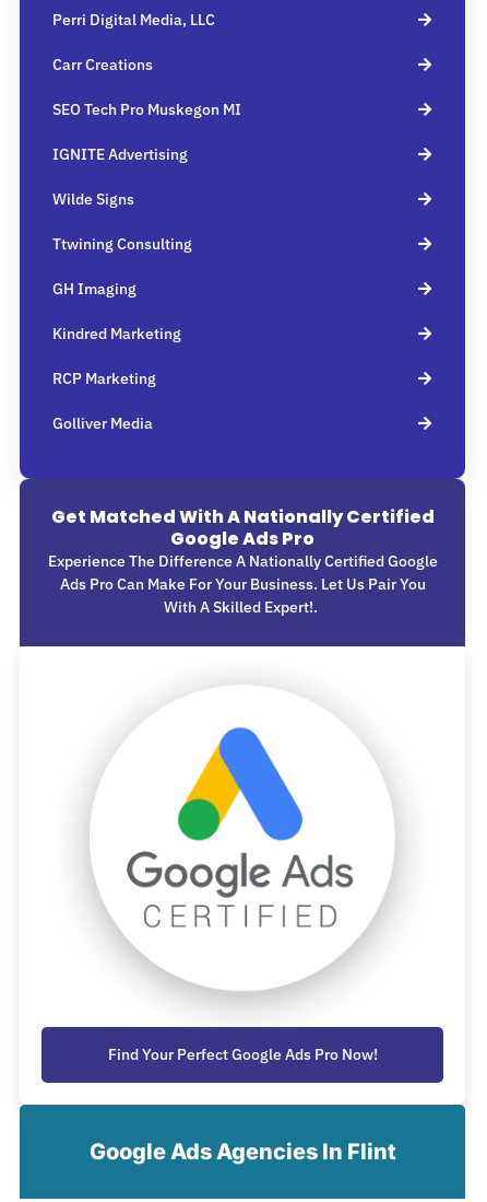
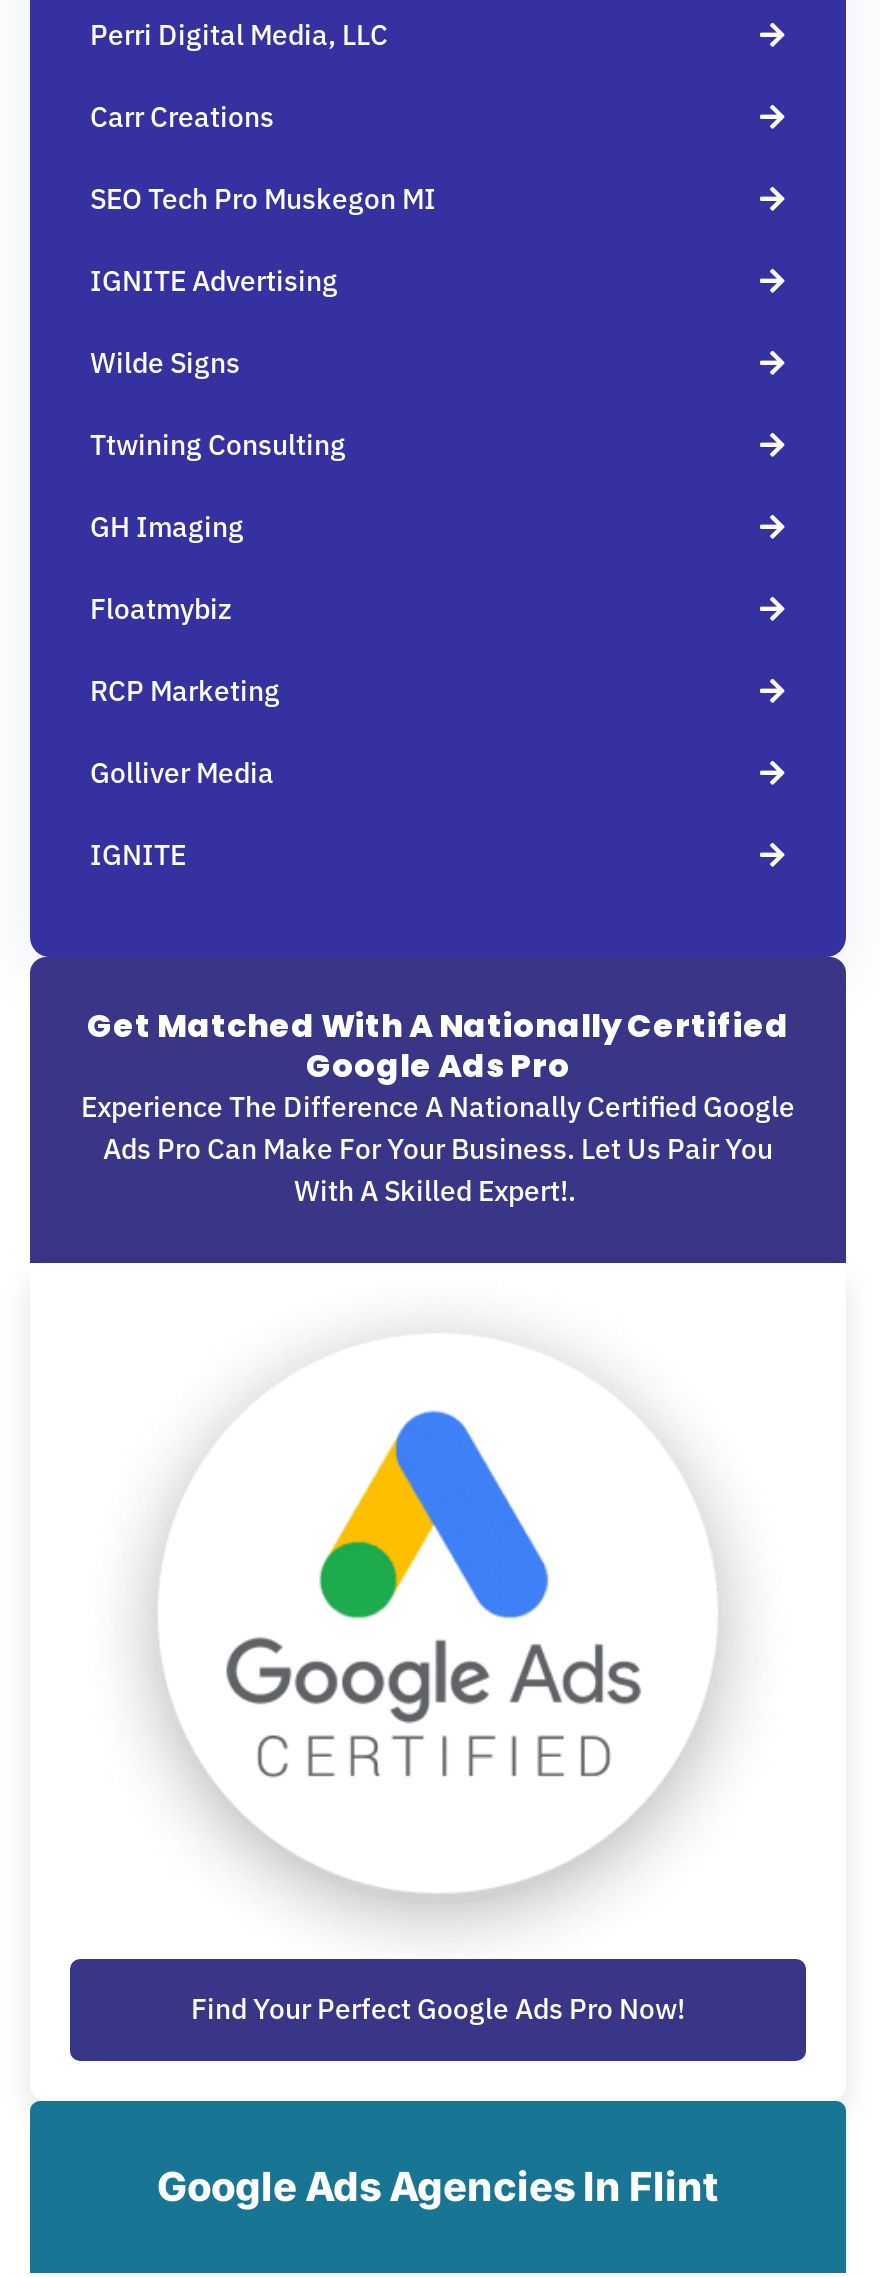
[52,324,181,343] Kindred Marketing -> [90,591,232,627] Floatmybiz
none -> [90,837,186,873] IGNITE

